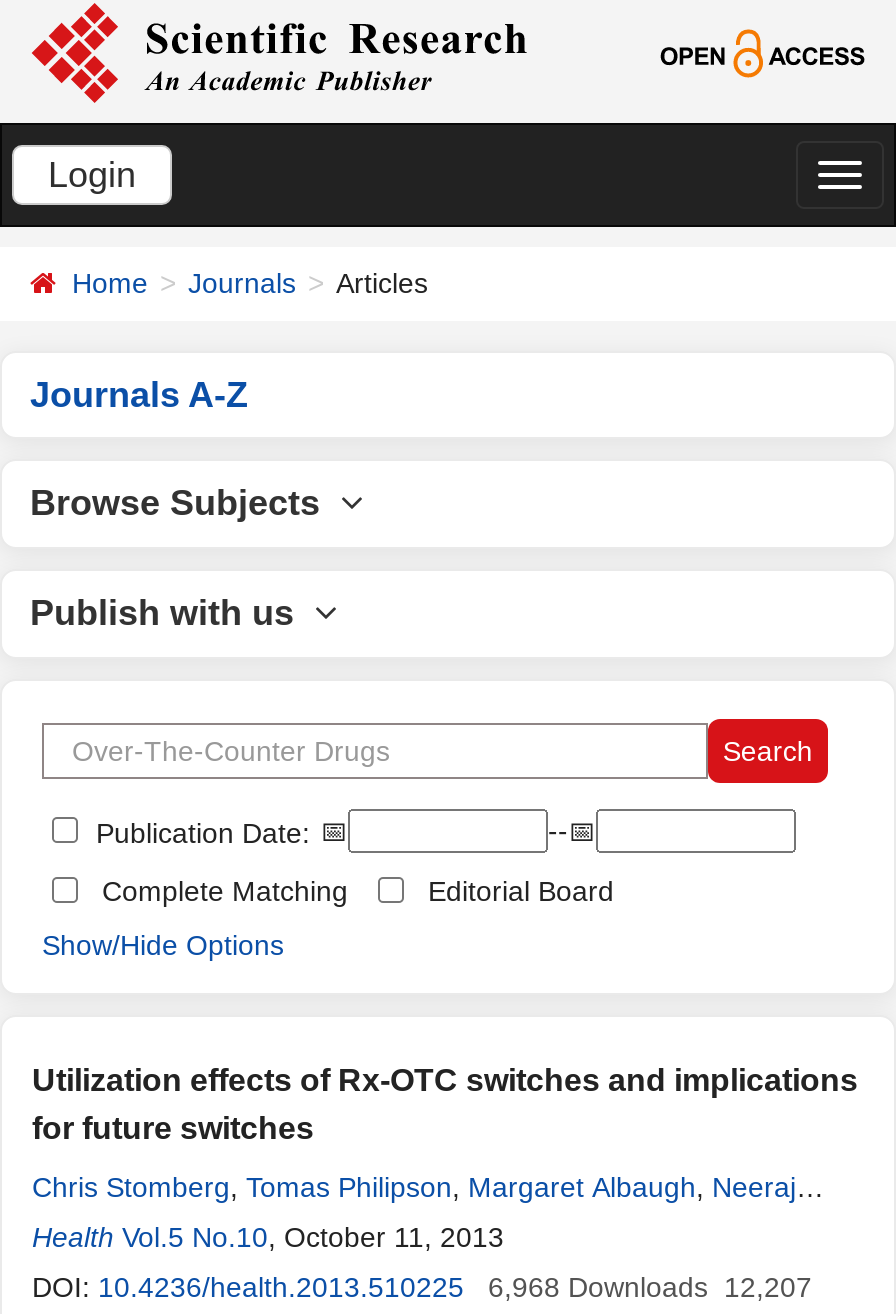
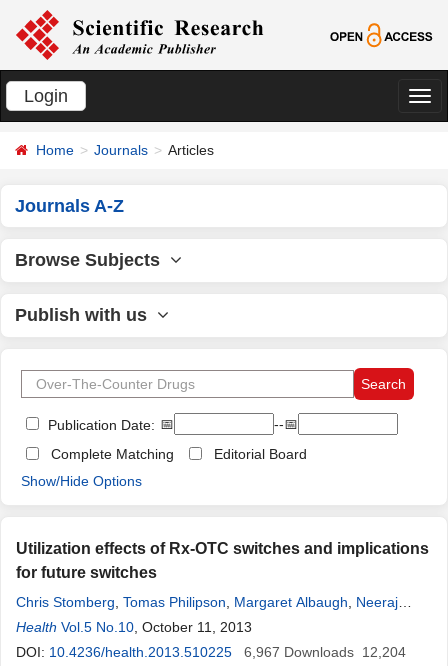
[32,1271,812,1303] DOI: 10.4236/health.2013.510225 6,968 Downloads 12,207 -> [16,644,406,660] DOI: 10.4236/health.2013.510225 6,967 Downloads 12,204

